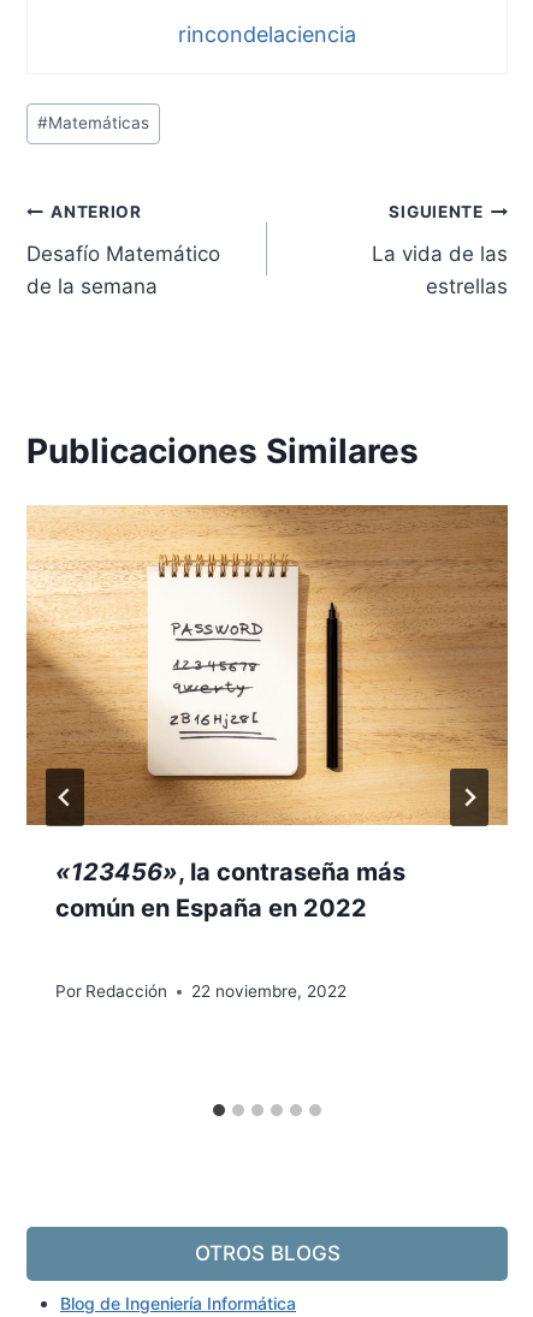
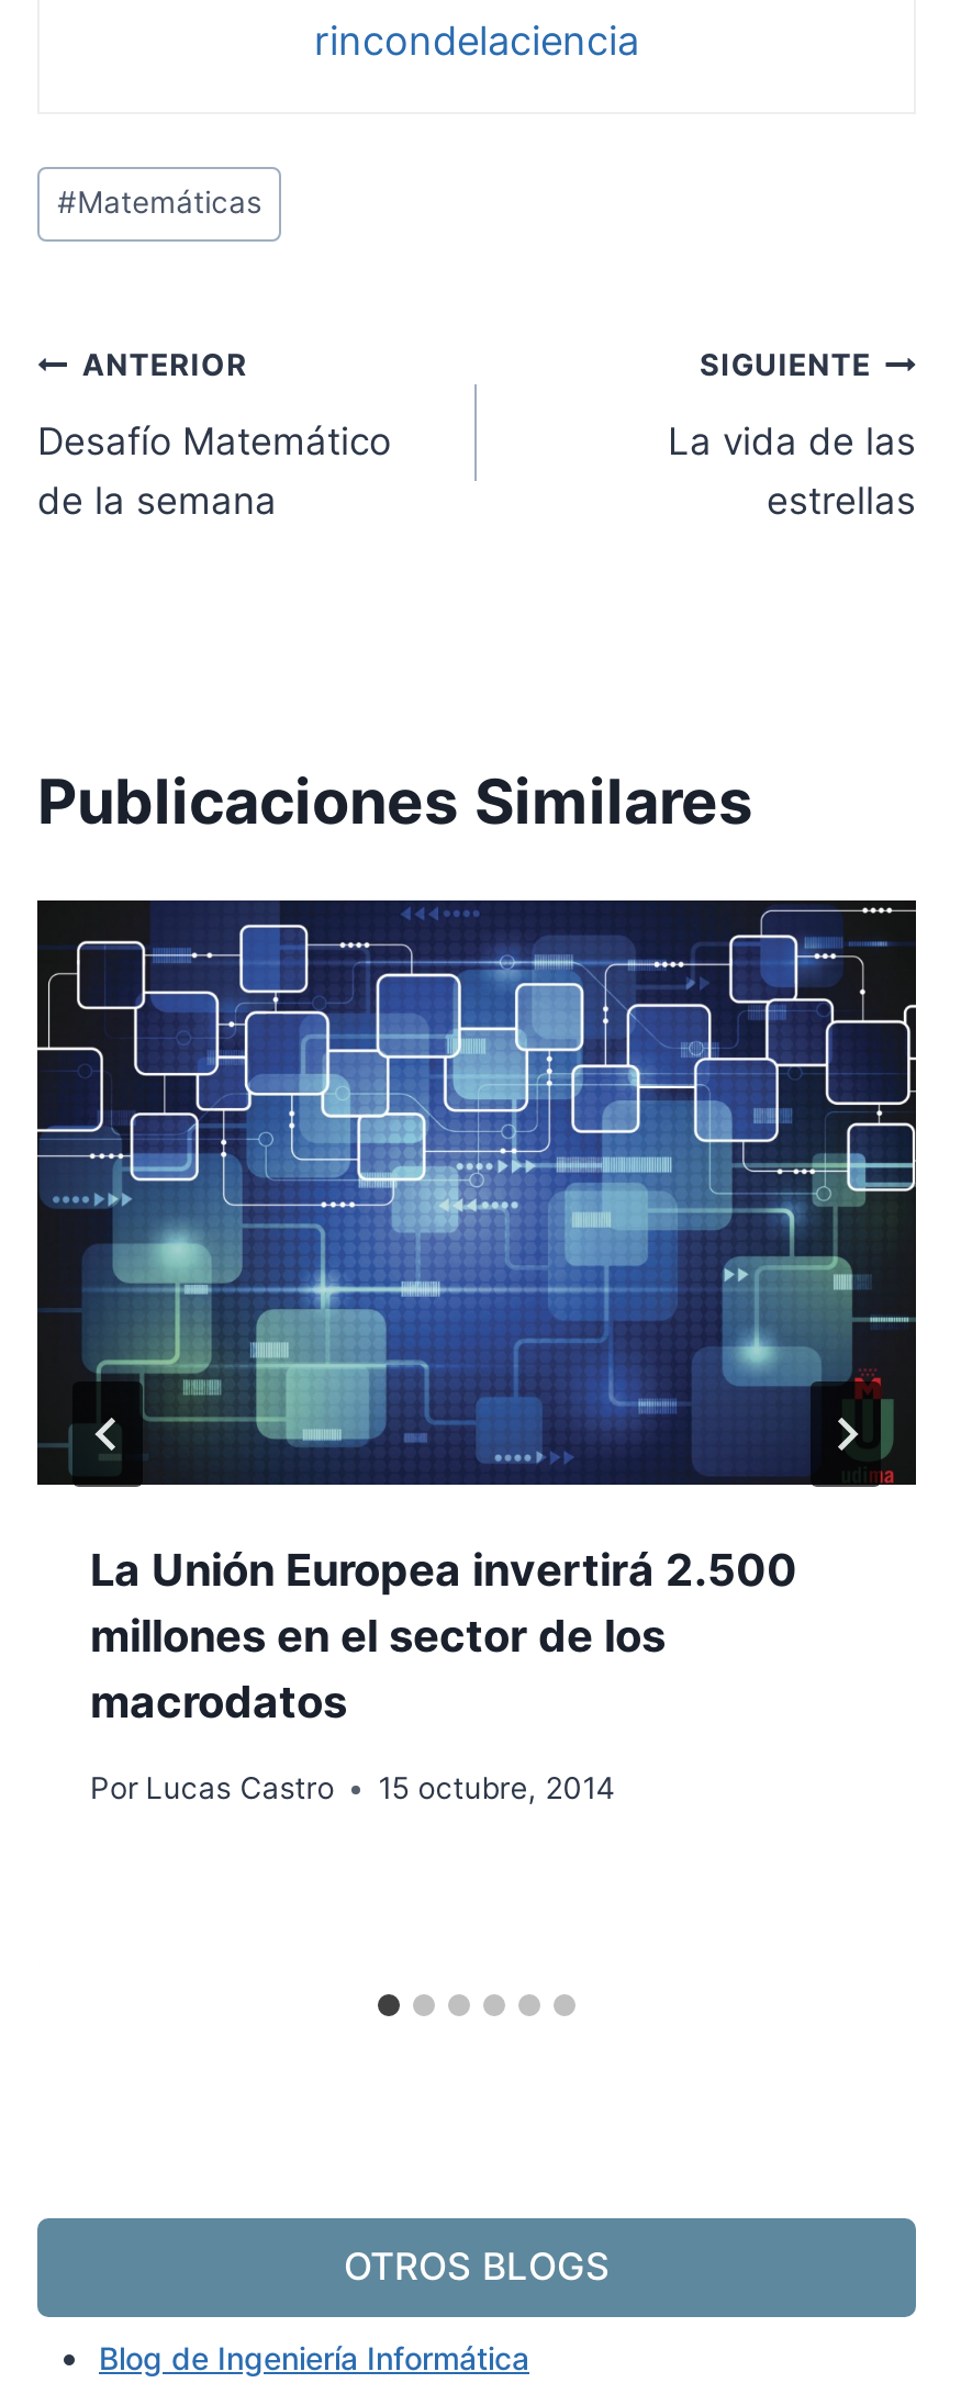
[25,504,509,923] [image] | «123456», la contraseña más | común en España en 2022 -> [35,898,918,1729] [image] | La Unión Europea invertirá 2.500 | millones en el sector de los | macrodatos
[55,981,347,1001] Por Redacción | 22 noviembre, 2022 -> [90,1770,615,1805] Por Lucas Castro | 15 octubre, 2014

